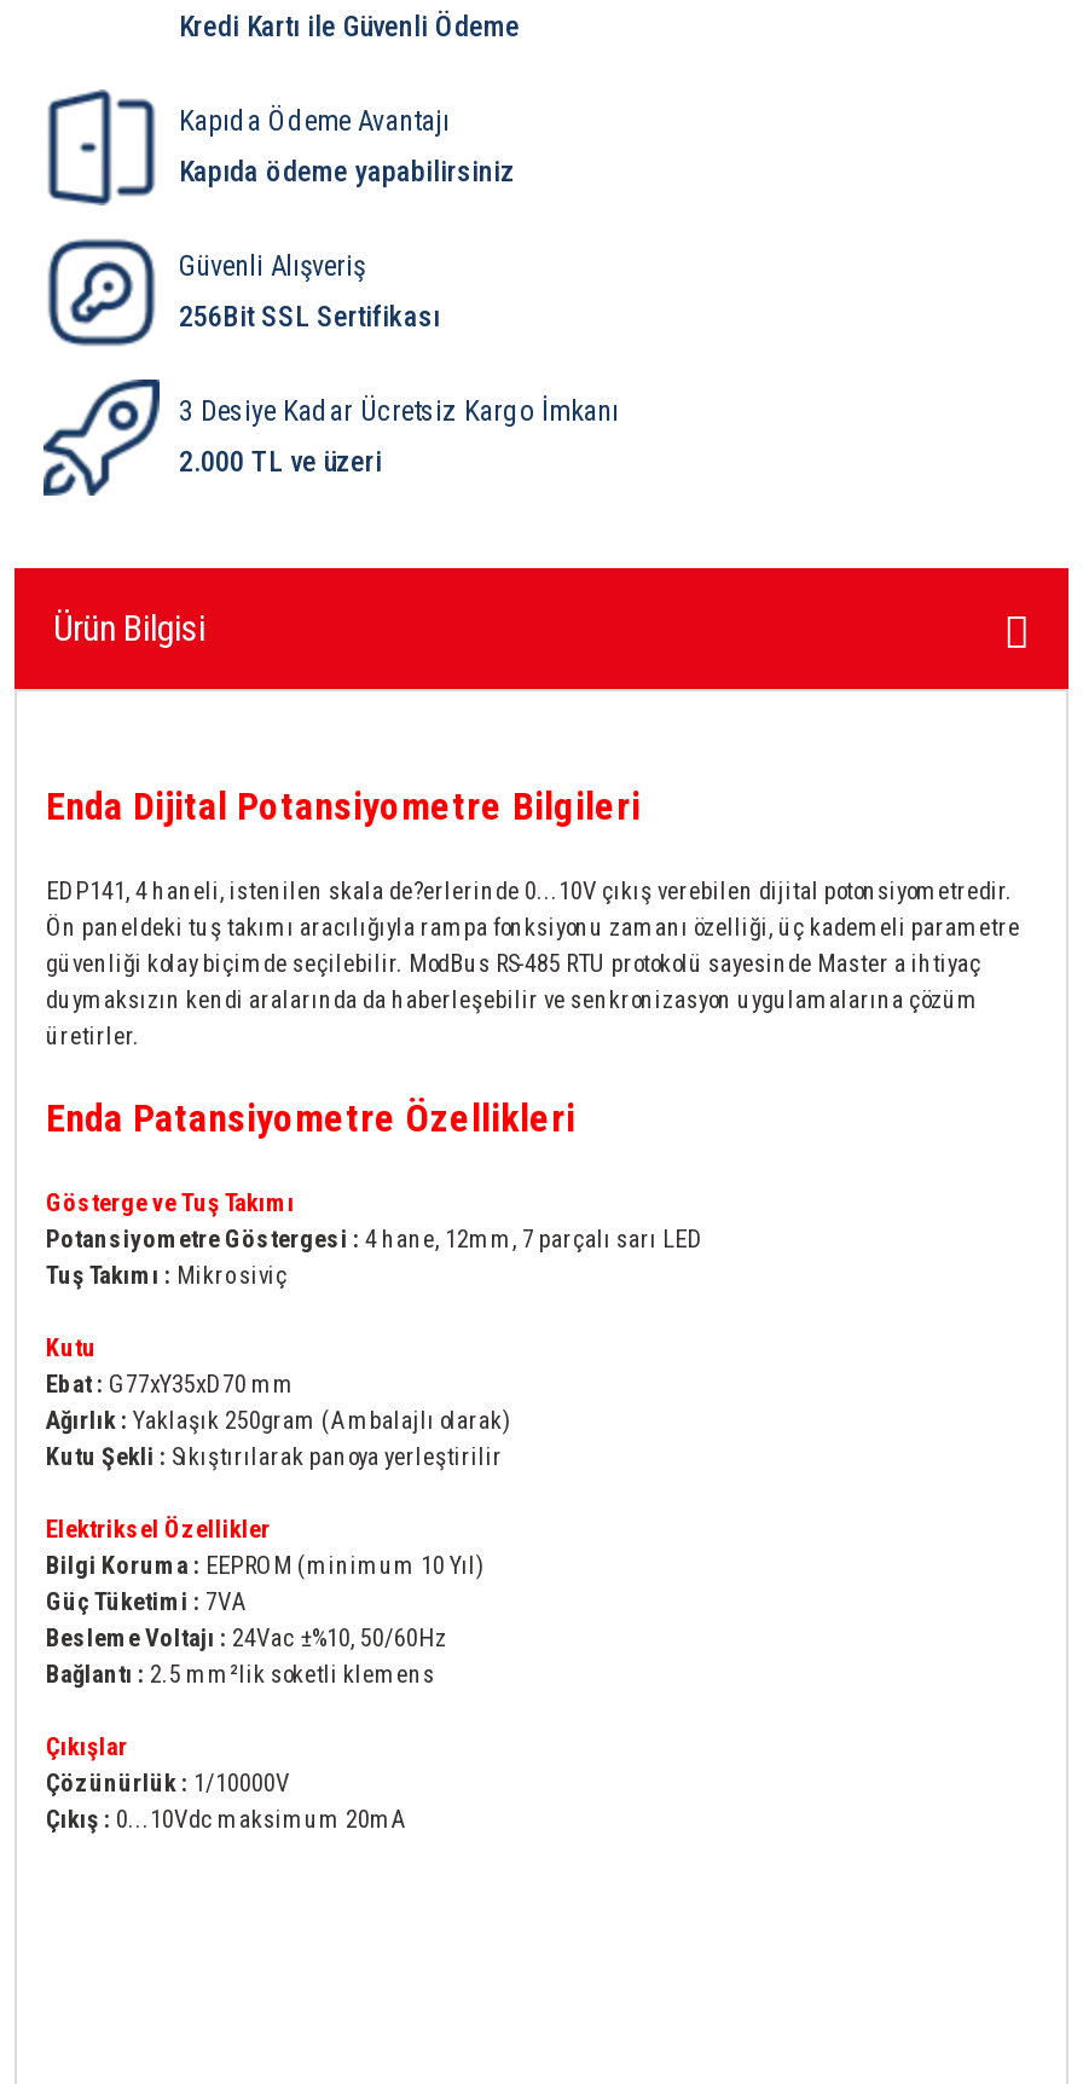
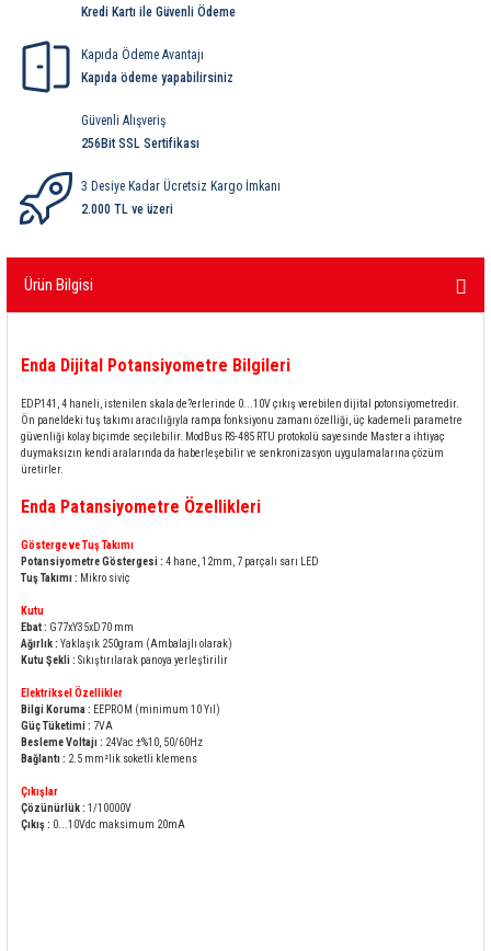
[46,237,157,348] [image] -> none

